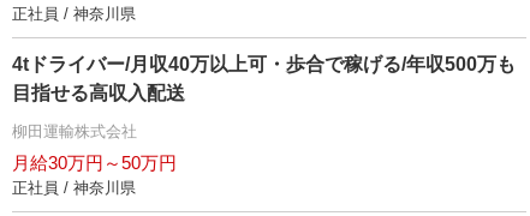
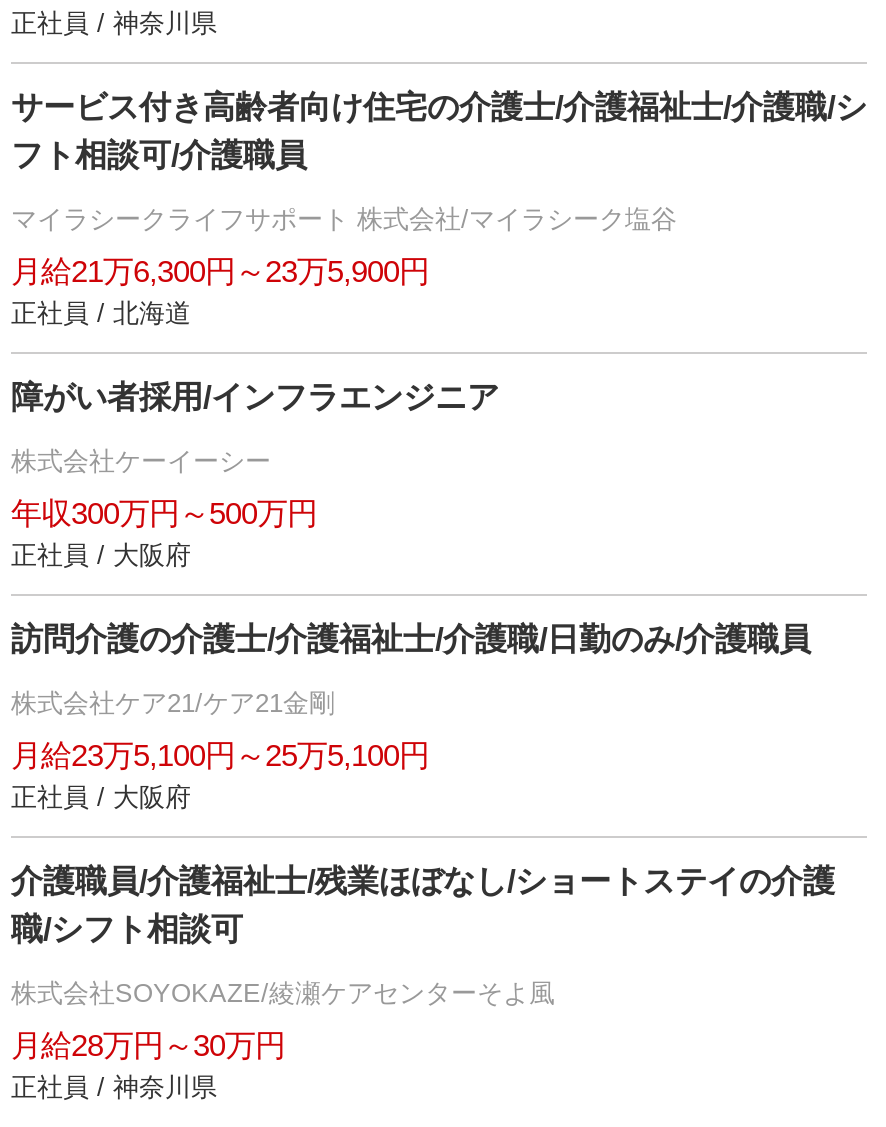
[12,54,516,173] 4tドライバー/月収40万以上可・歩合で稼げる/年収500万も | 目指せる高収入配送 | 柳田運輸株式会社 | 月給30万円～50万円 -> [11,90,867,1062] サービス付き高齢者向け住宅の介護士/介護福祉士/介護職/シ | フト相談可/介護職員 | マイラシークライフサポート 株式会社/マイラシーク塩谷 | 月給21万6,300円～23万5,900円 | 正社員 / 北海道 | 障がい者採用/インフラエンジニア | 株式会社ケーイーシー | 年収300万円～500万円 | 正社員 / 大阪府 | 訪問介護の介護士/介護福祉士/介護職/日勤のみ/介護職員 | 株式会社ケア21/ケア21金剛 | 月給23万5,100円～25万5,100円 | 正社員 / 大阪府 | 介護職員/介護福祉士/残業ほぼなし/ショートステイの介護 | 職/シフト相談可 | 株式会社SOYOKAZE/綾瀬ケアセンターそよ風 | 月給28万円～30万円

